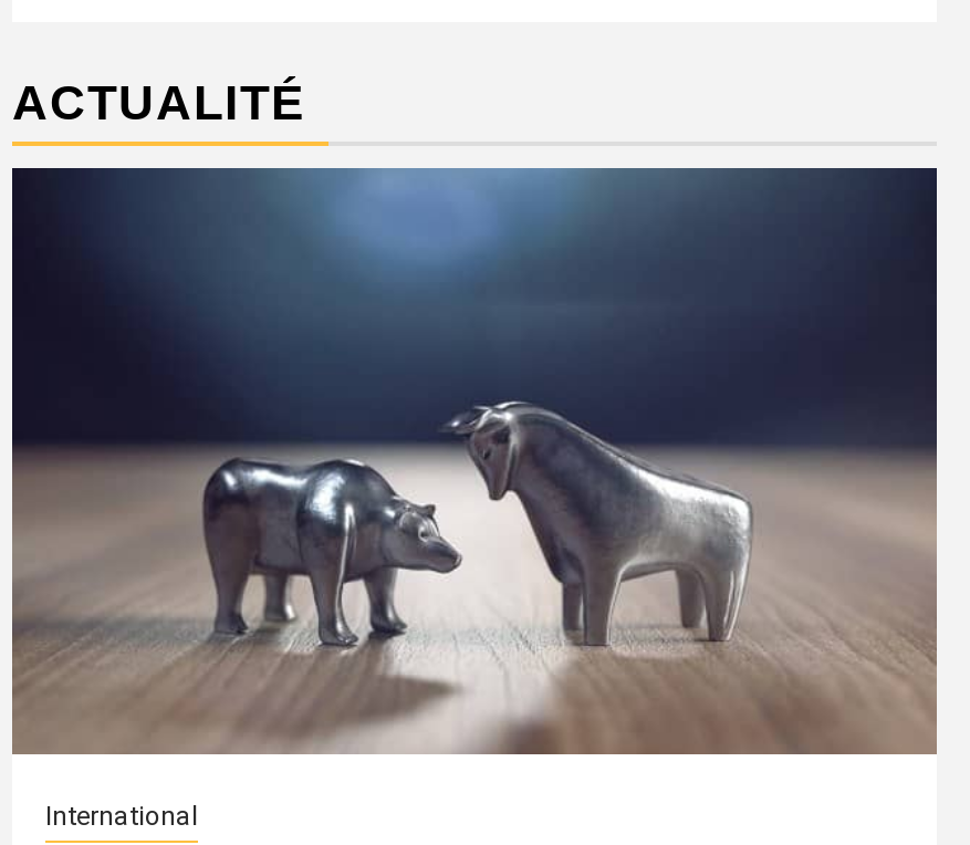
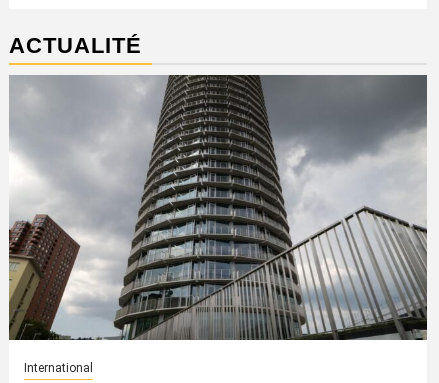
[10,166,939,757] [image] -> [9,74,428,341] [image]

